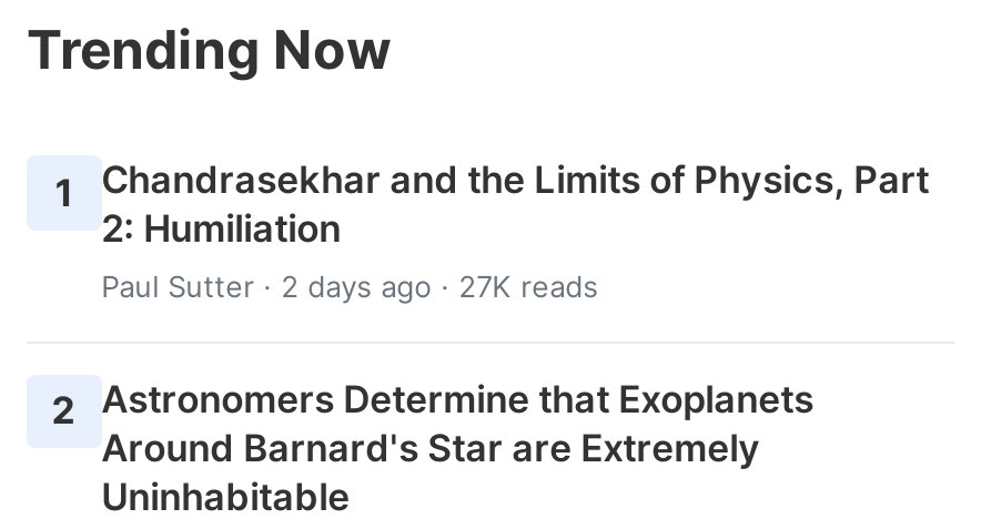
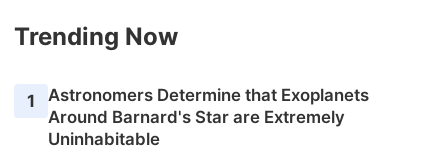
[52,158,929,433] Chandrasekhar and the Limits of Physics, Part | 2: Humiliation | Paul Sutter · 2 days ago · 27K reads | 2 Astronomers Determine that Exoplanets -> [48,85,369,105] Astronomers Determine that Exoplanets

